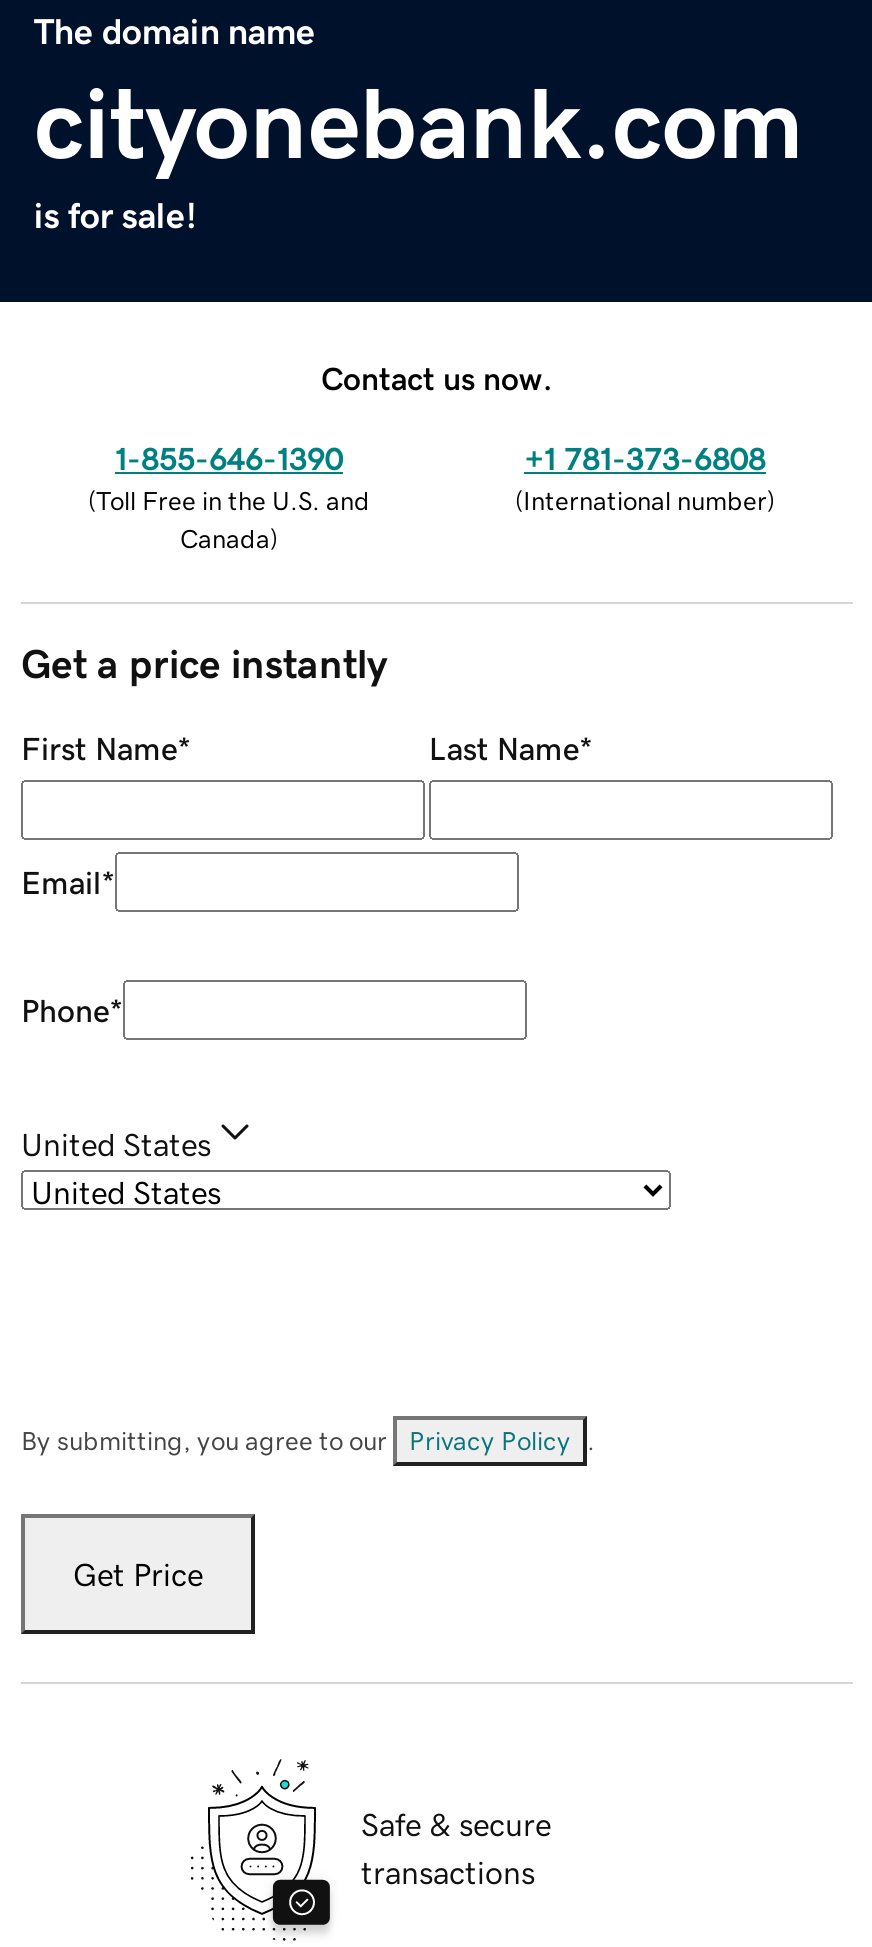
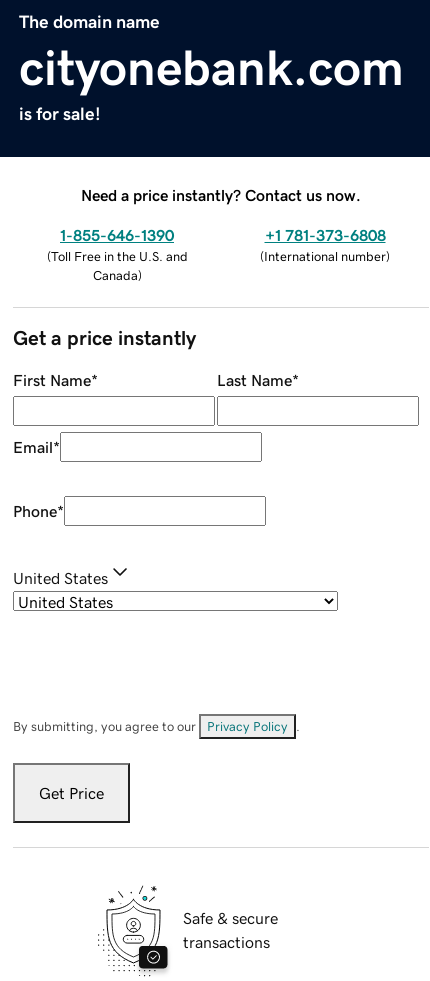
[321,361,553,393] Contact us now. -> [81,187,361,203] Need a price instantly? Contact us now.

